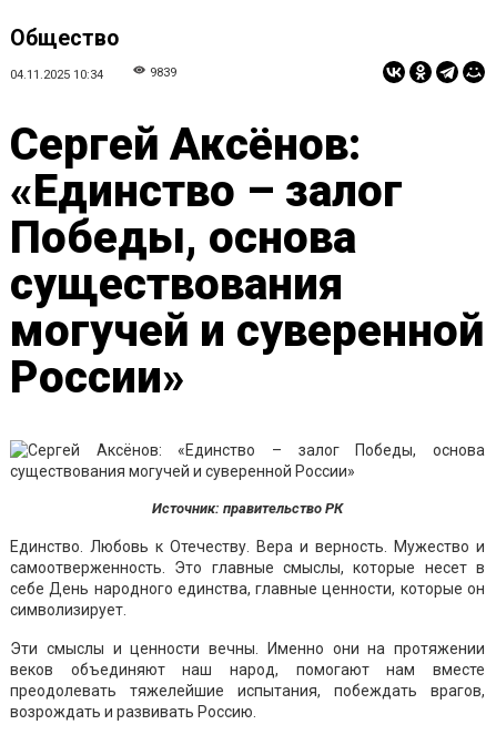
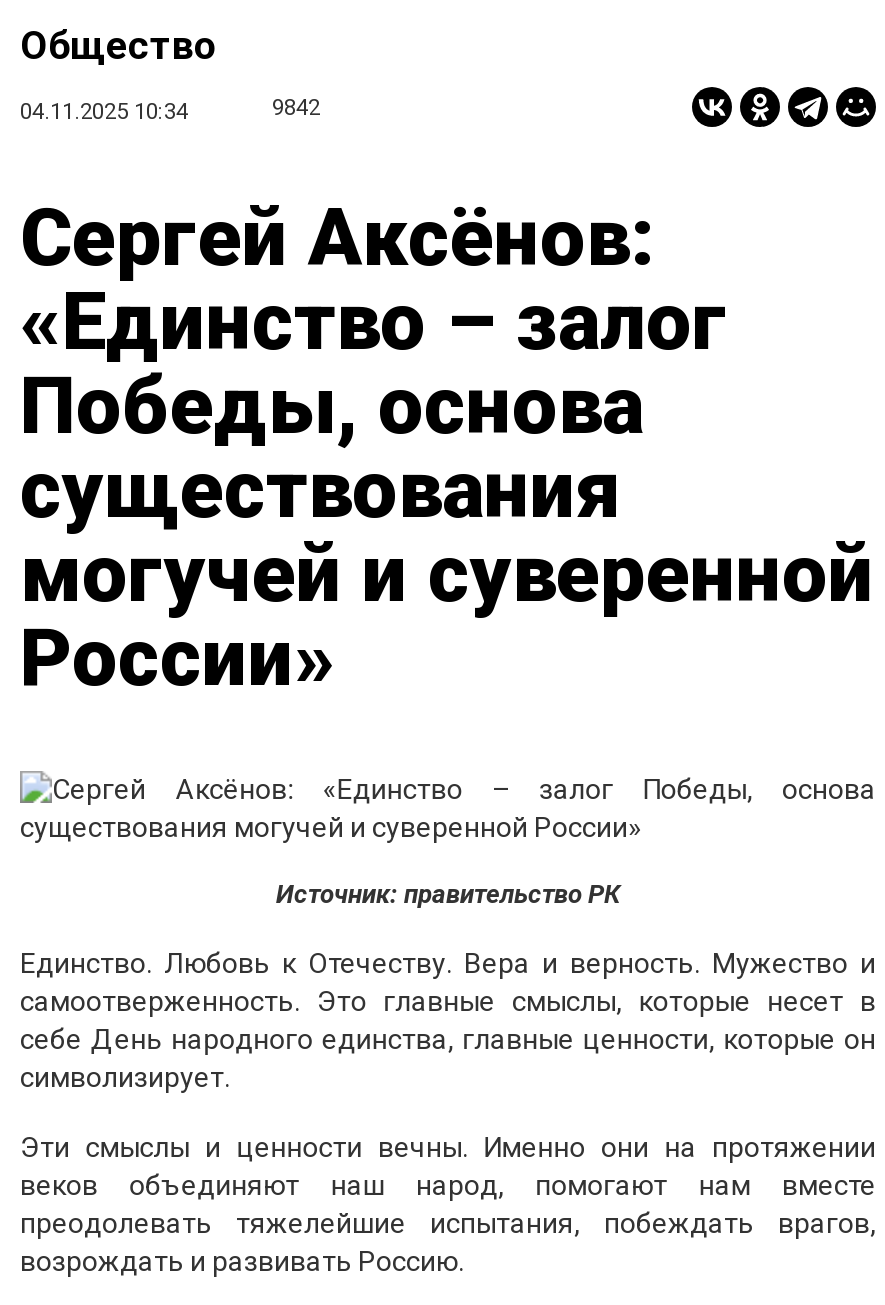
[150,65,176,80] 9839 -> [272,95,320,121] 9842

